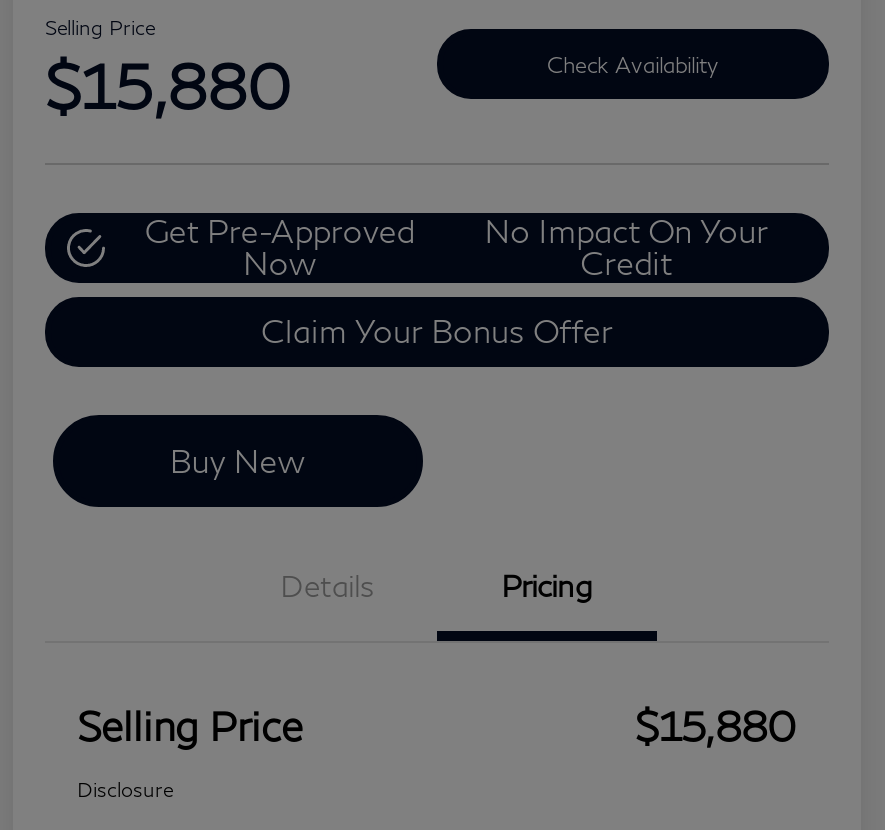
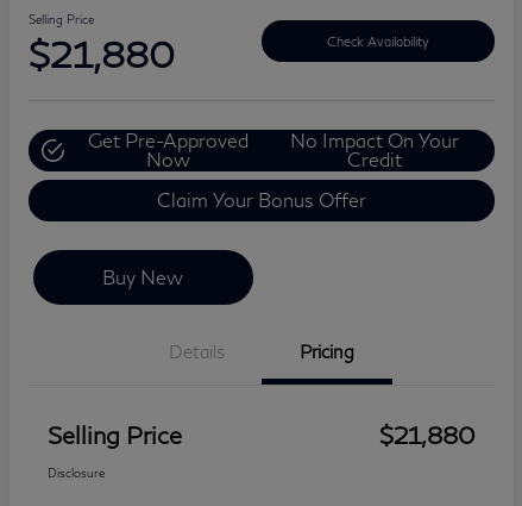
[45,48,291,120] $15,880 -> [29,32,175,75] $21,880
[635,700,797,748] $15,880 -> [379,420,476,448] $21,880

